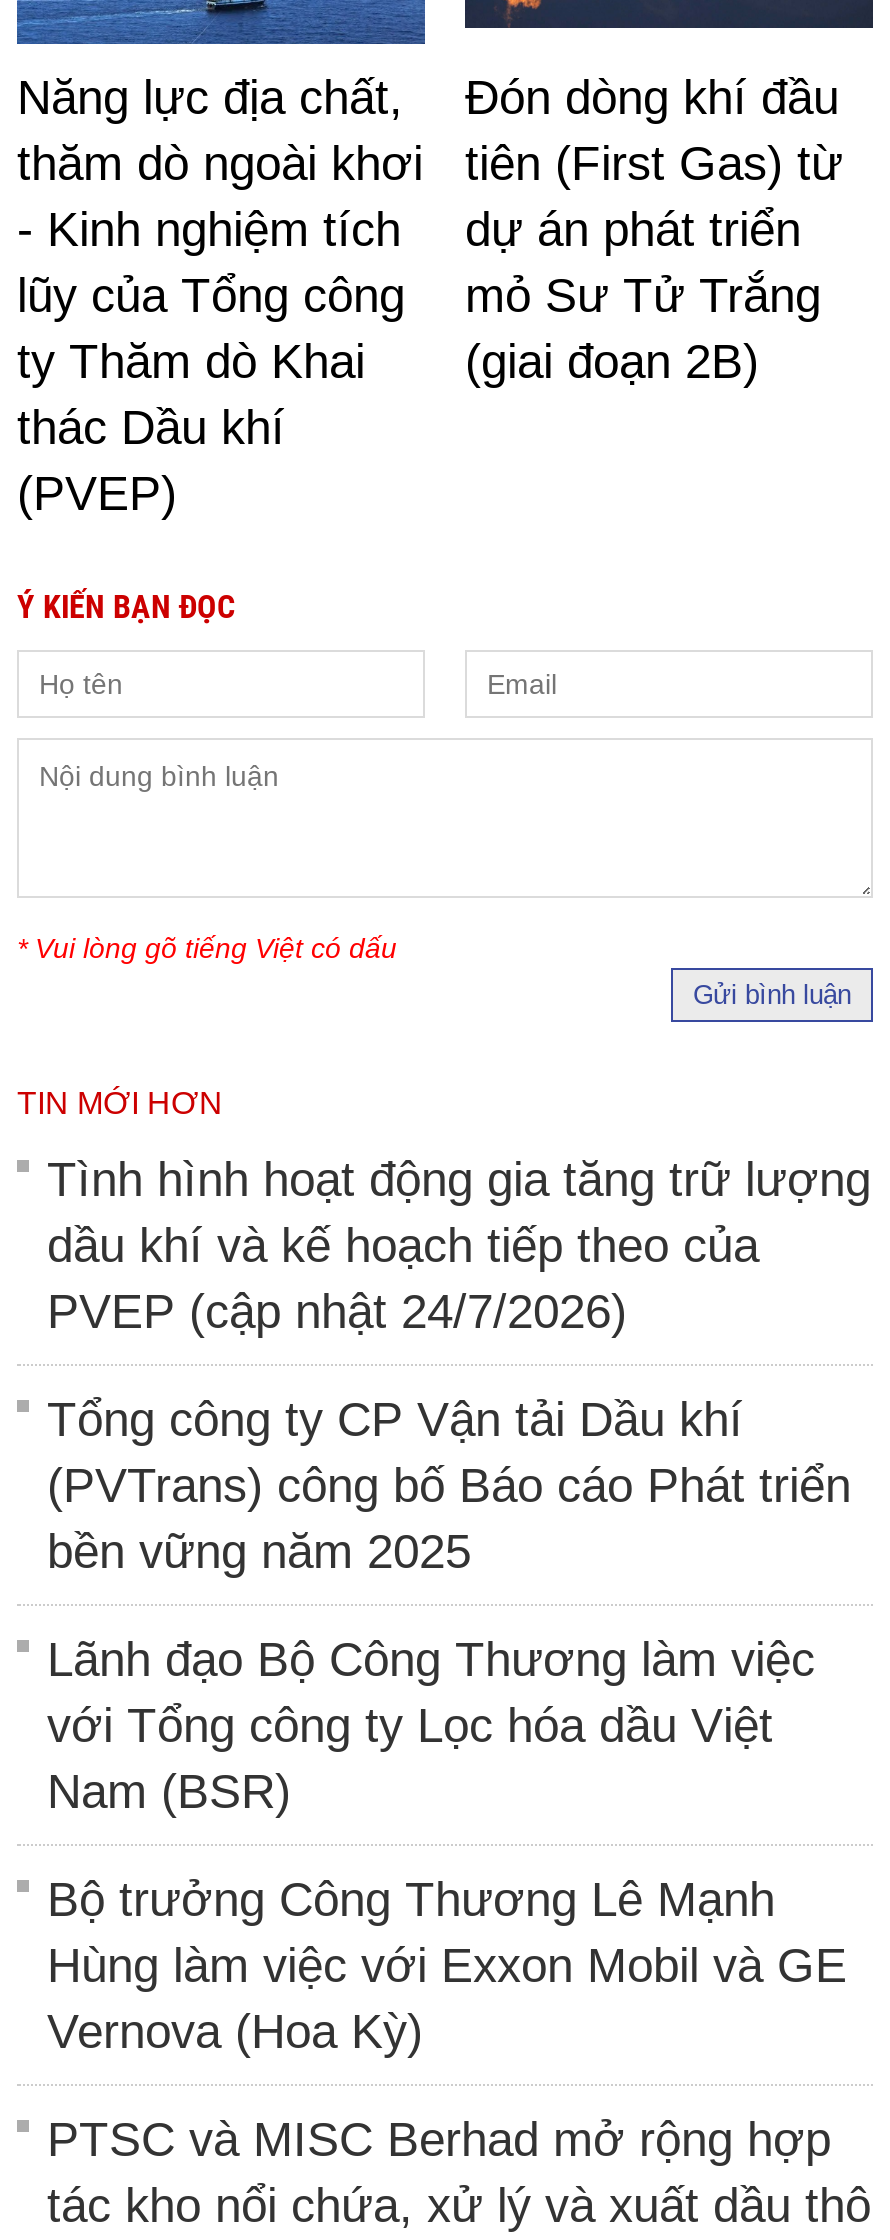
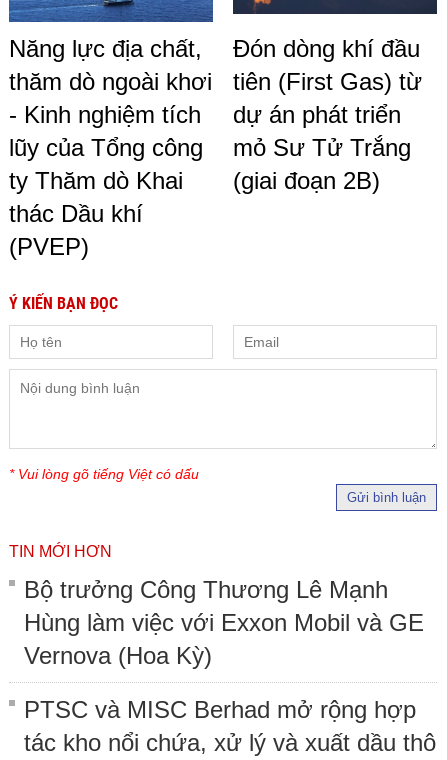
[47,1153,871,1819] Tình hình hoạt động gia tăng trữ lượng | dầu khí và kế hoạch tiếp theo của | PVEP (cập nhật 24/7/2026) | Tổng công ty CP Vận tải Dầu khí | (PVTrans) công bố Báo cáo Phát triển | bền vững năm 2025 | Lãnh đạo Bộ Công Thương làm việc | với Tổng công ty Lọc hóa dầu Việt | Nam (BSR) -> none

